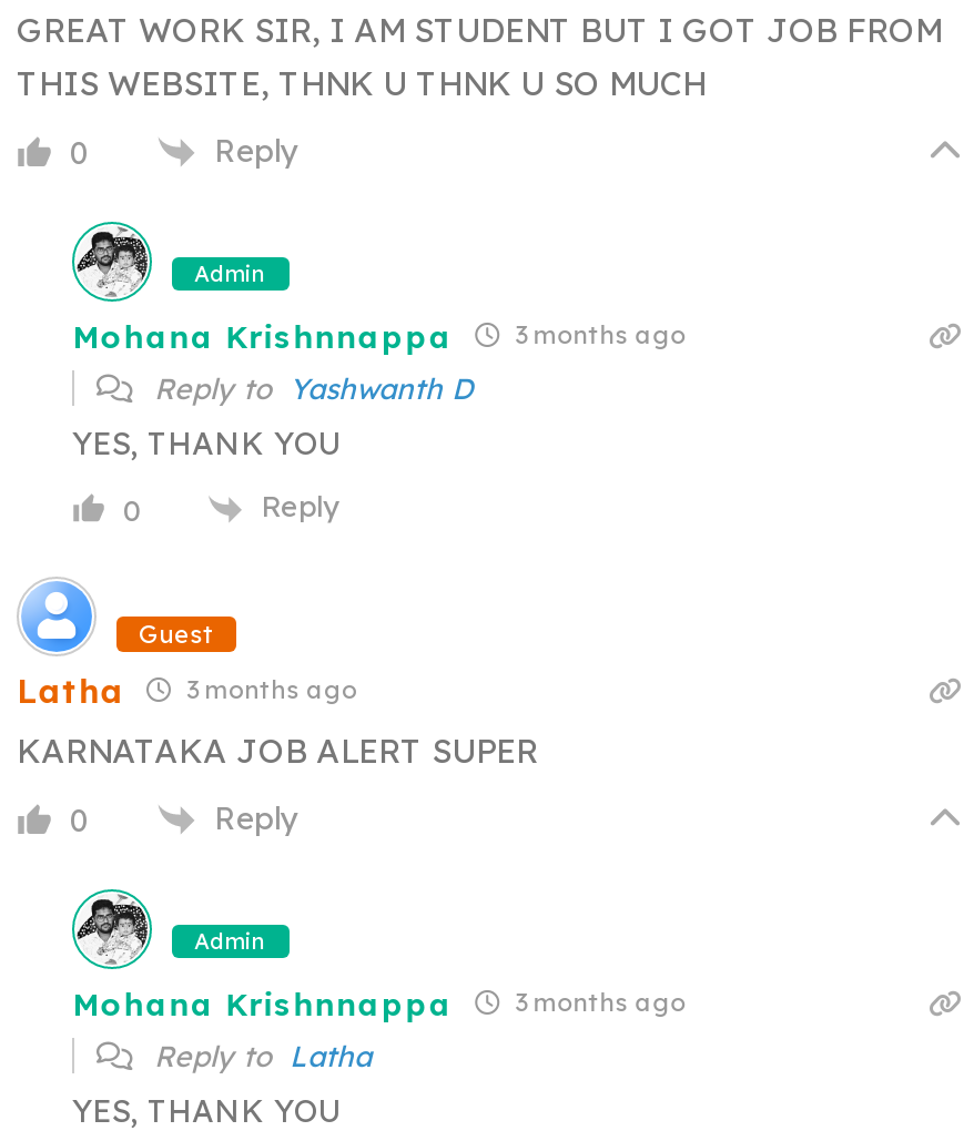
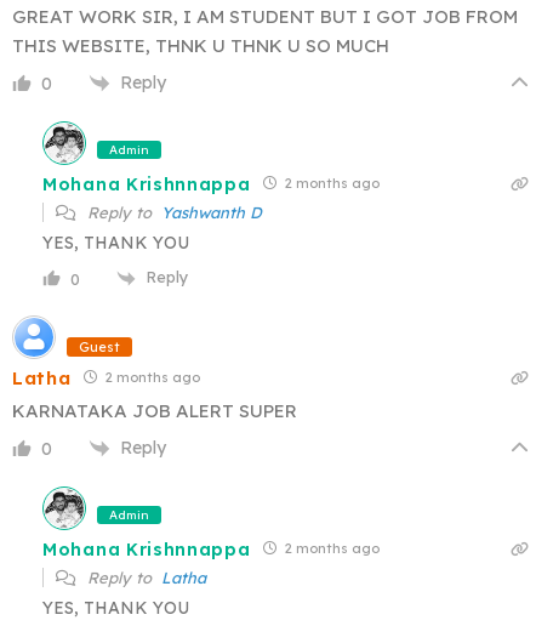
[72,317,686,357] Mohana Krishnnappa 3 months ago -> [42,173,379,195] Mohana Krishnnappa 2 months ago
[17,670,357,712] Latha 3 months ago -> [12,366,199,389] Latha 2 months ago
[72,984,686,1024] Mohana Krishnnappa 3 months ago -> [42,538,379,560] Mohana Krishnnappa 2 months ago

